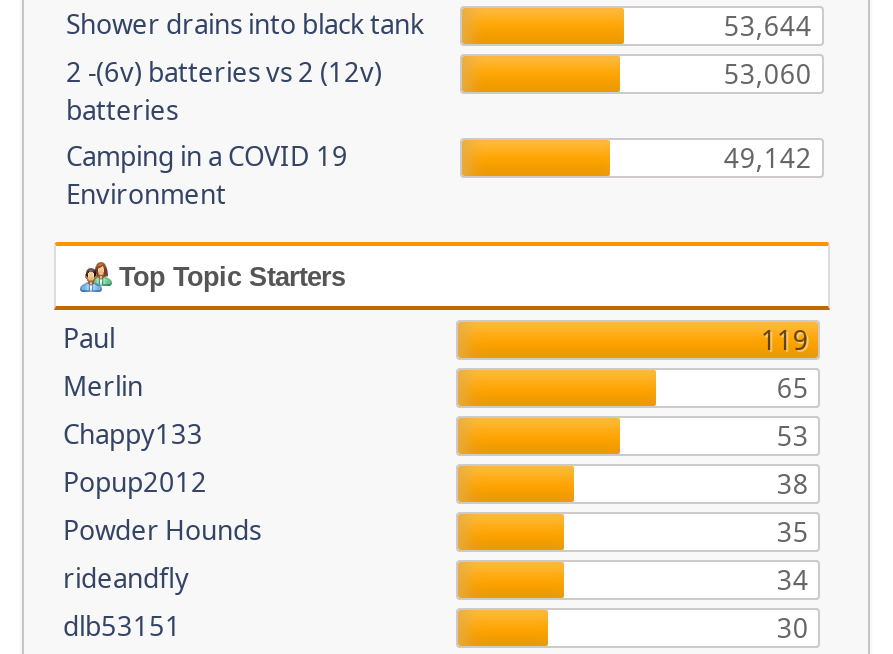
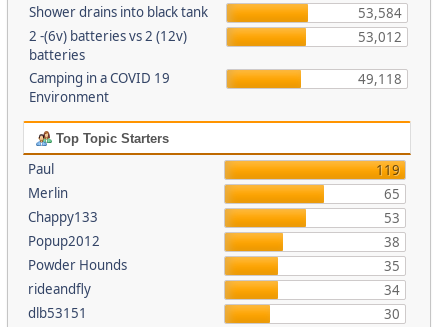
[724,8,812,44] 53,644 -> [358,4,402,22] 53,584
[724,56,812,92] 53,060 -> [358,28,402,46] 53,012
[724,140,812,176] 49,142 -> [358,70,402,88] 49,118

